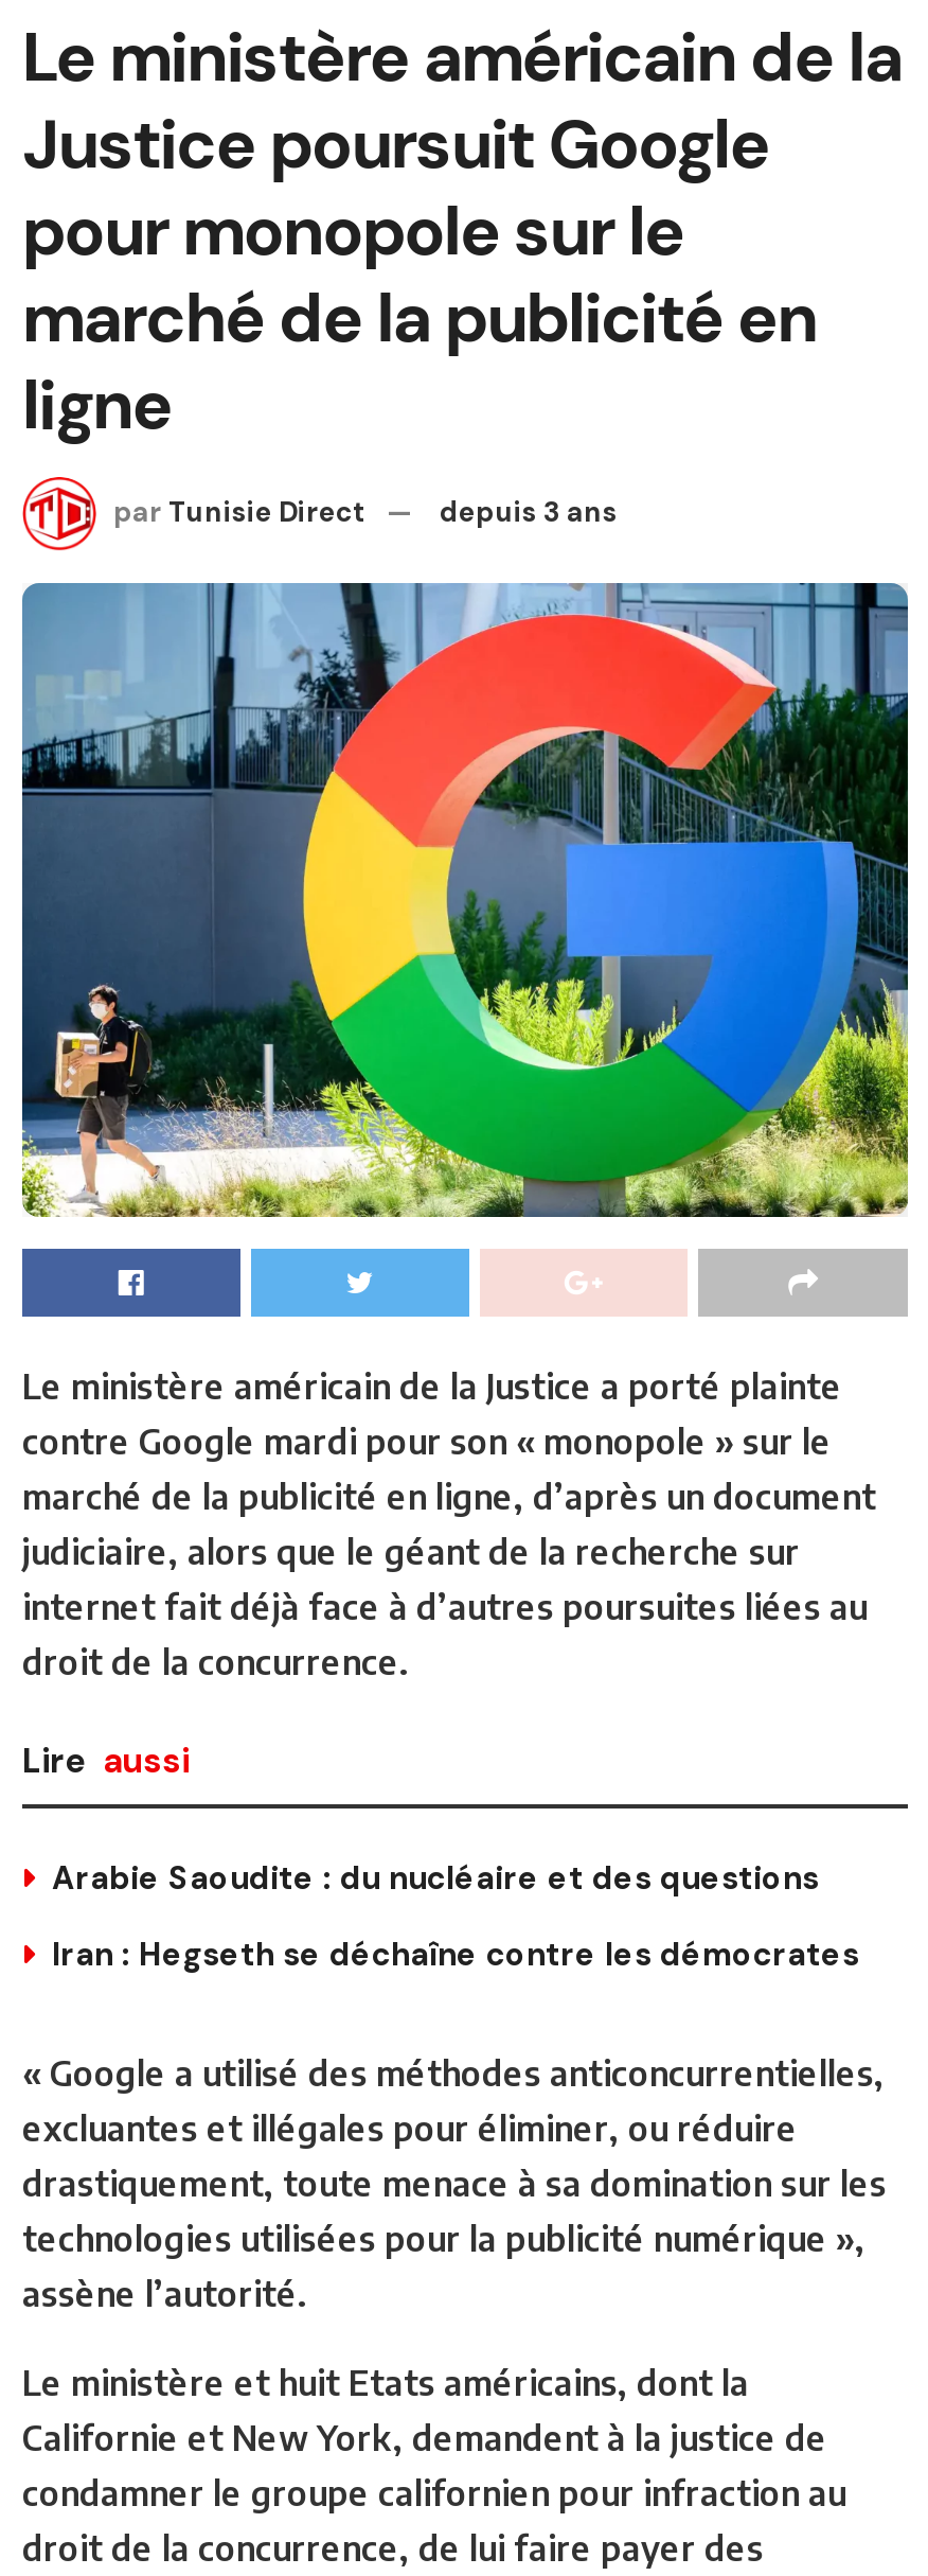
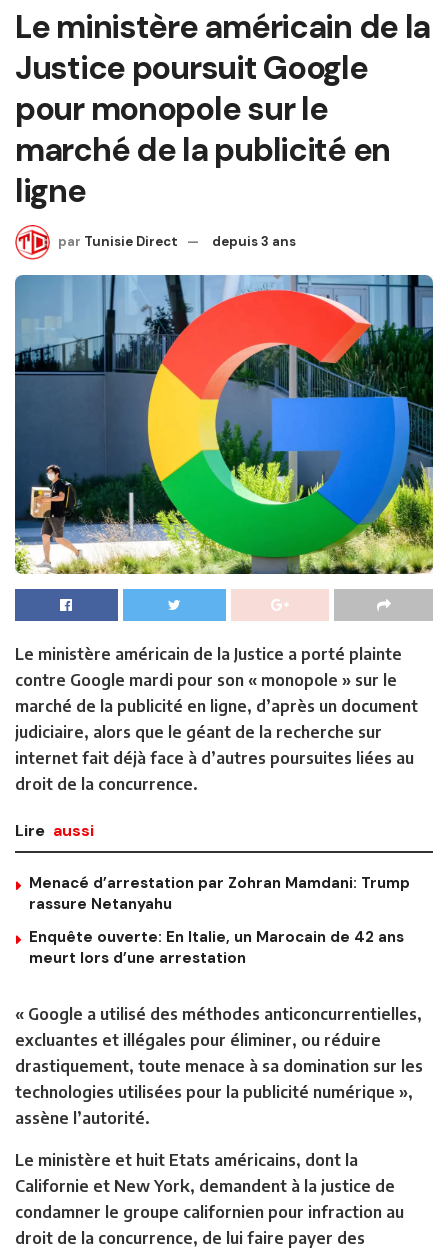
[52,1856,819,1899] Arabie Saoudite : du nucléaire et des questions -> [29,873,410,914] Menacé d’arrestation par Zohran Mamdani: Trump | rassure Netanyahu
[52,1933,859,1975] Iran : Hegseth se déchaîne contre les démocrates -> [29,927,404,968] Enquête ouverte: En Italie, un Marocain de 42 ans | meurt lors d’une arrestation

